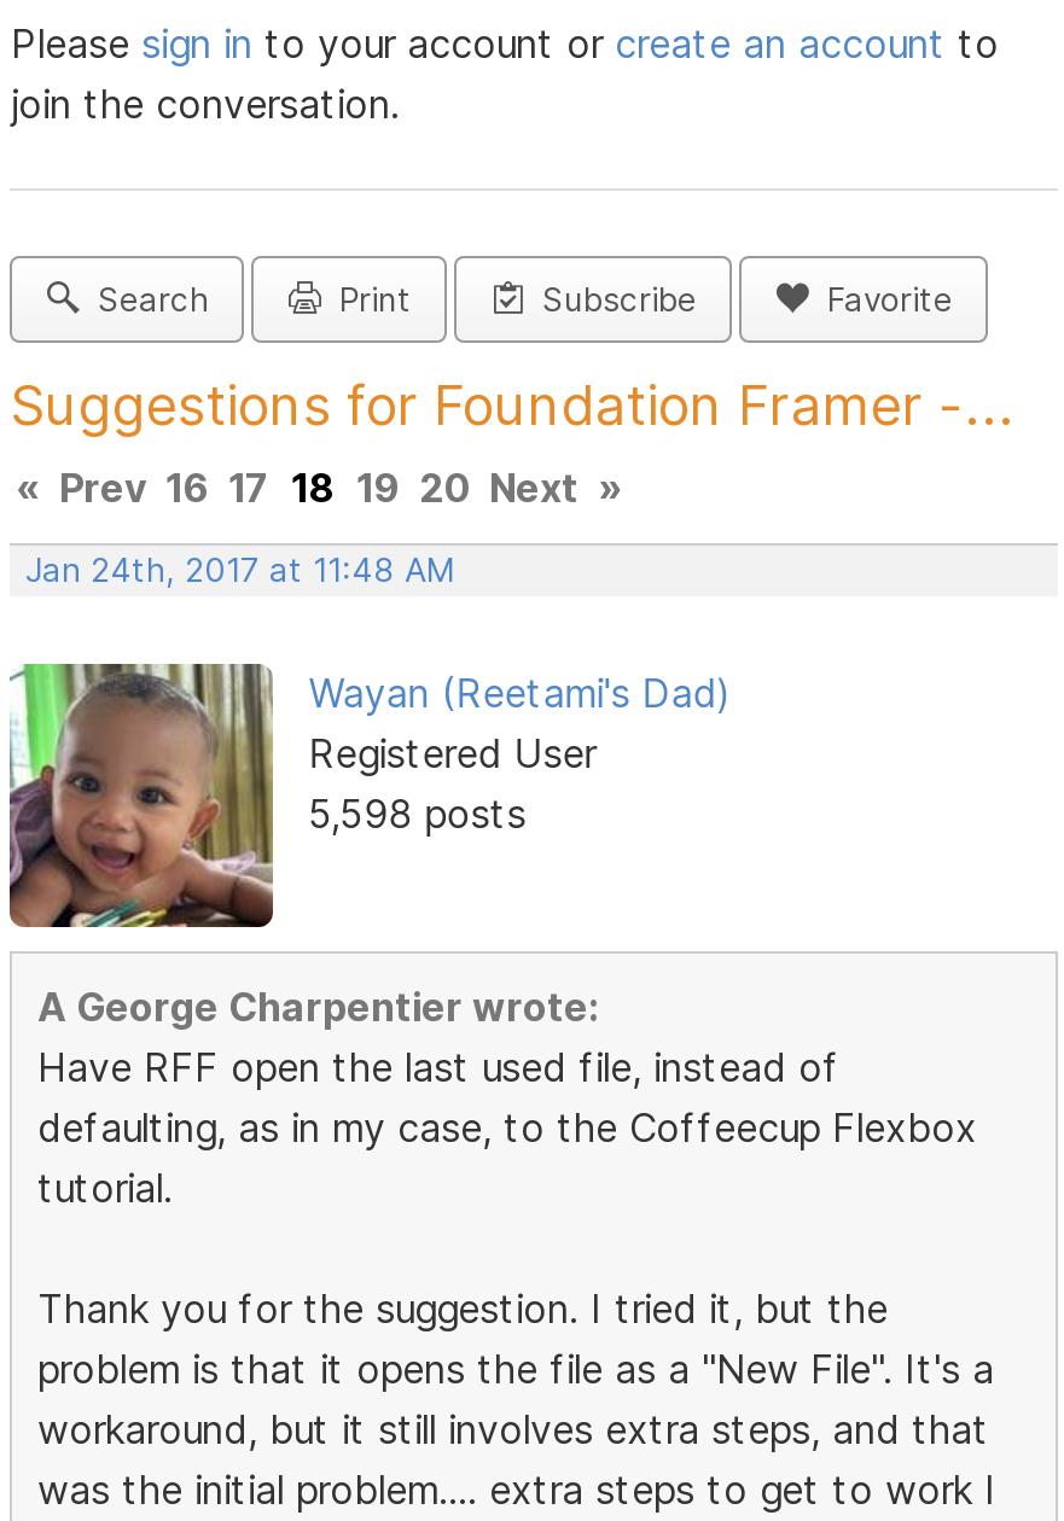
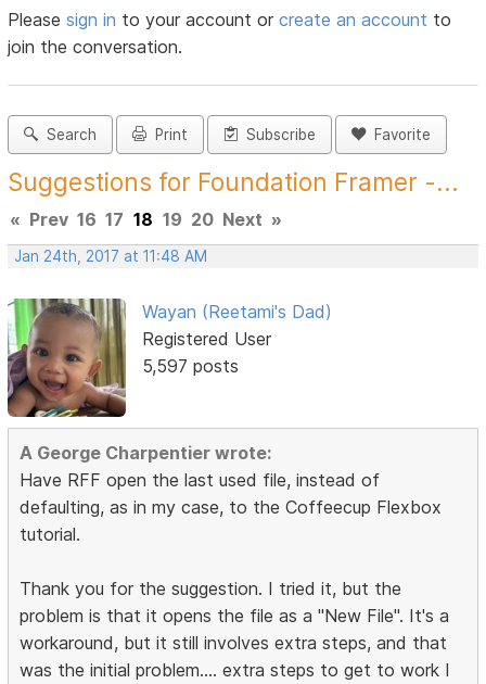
[308,791,526,839] 5,598 posts -> [142,356,238,377] 5,597 posts

